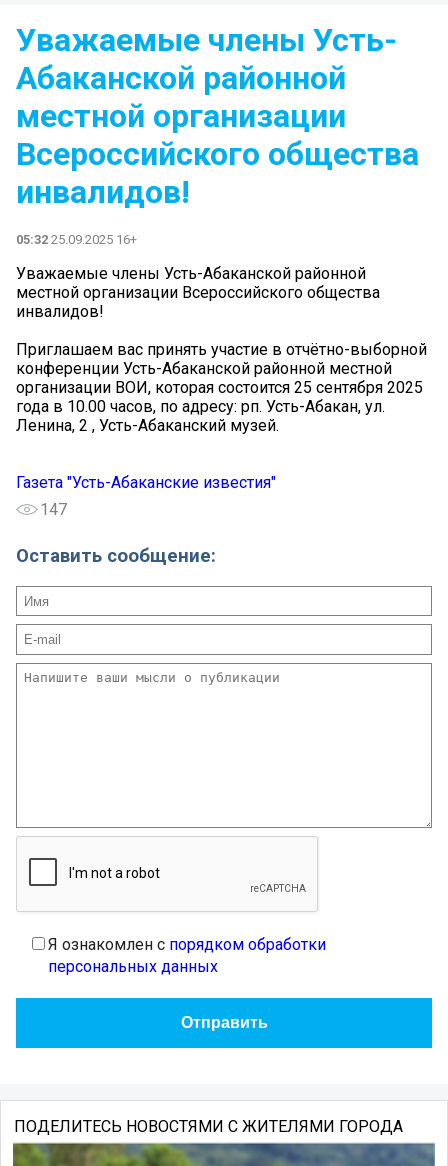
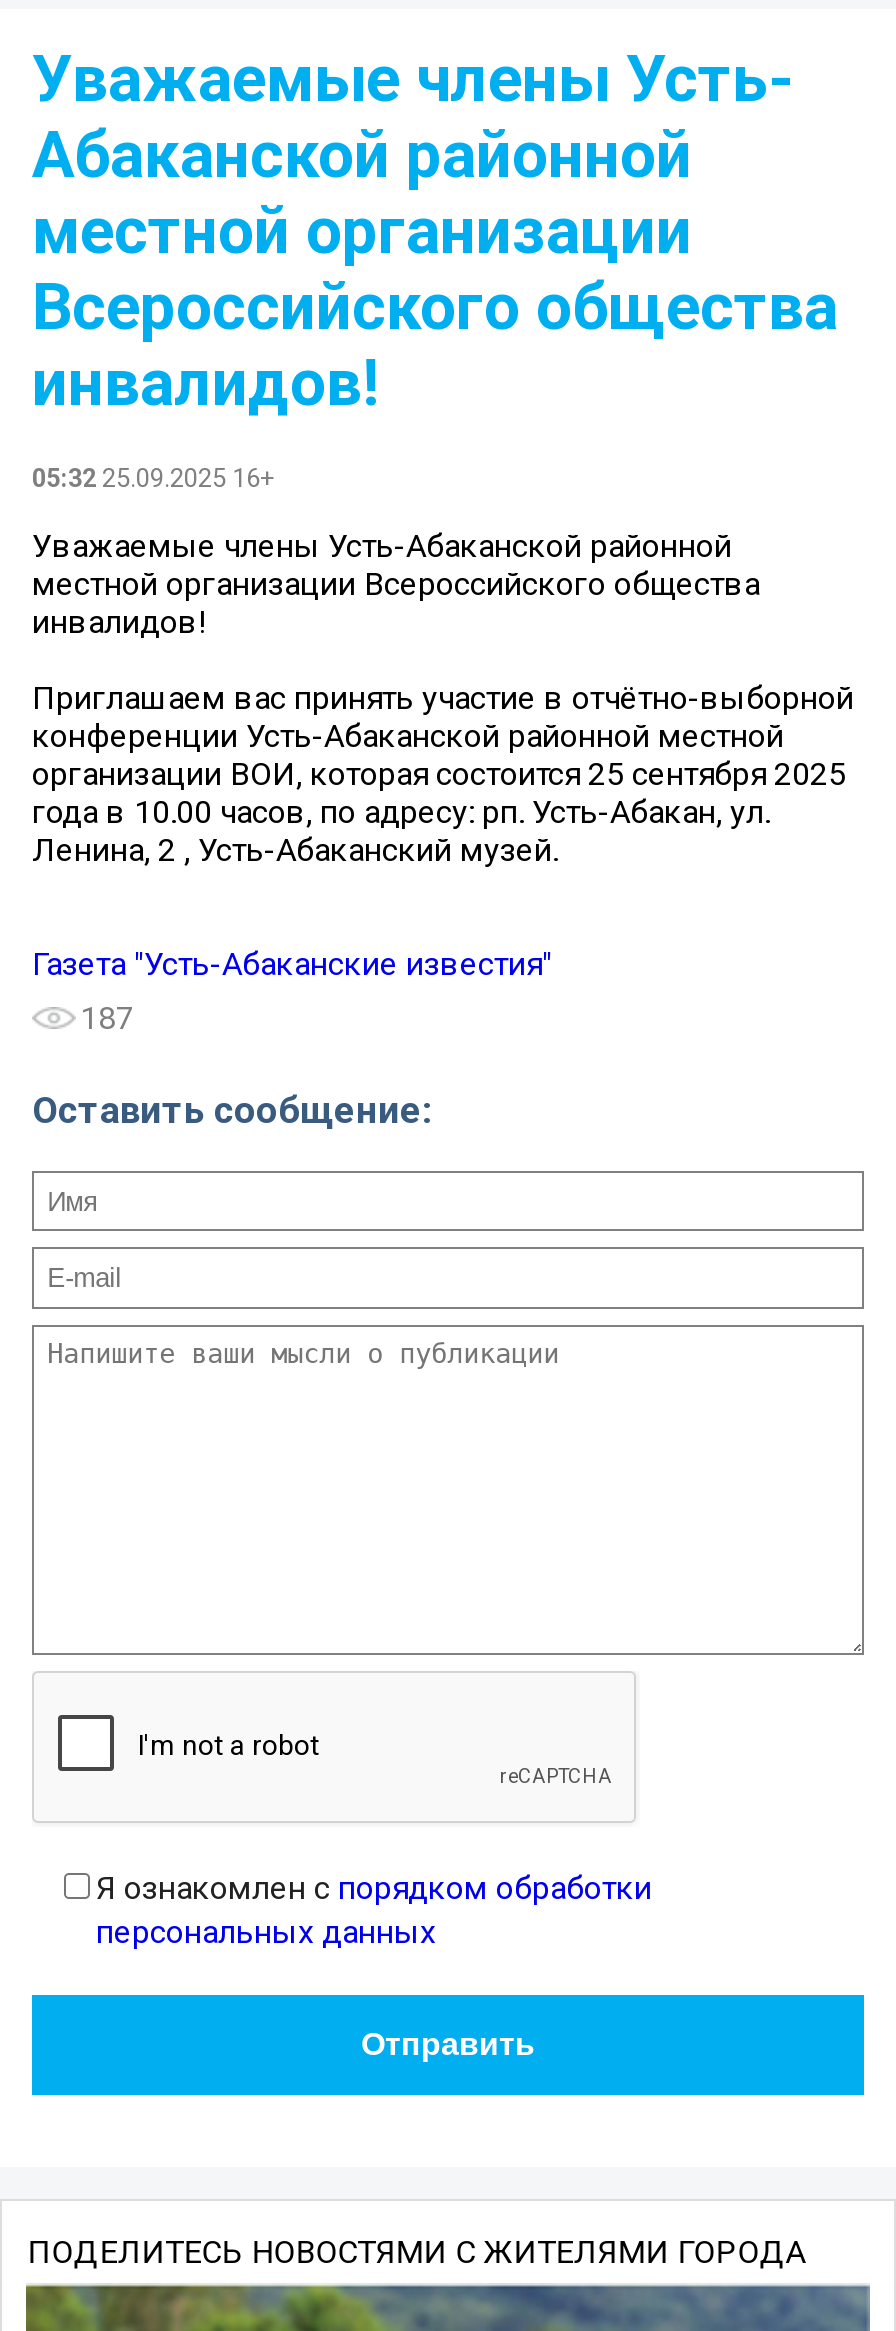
[40,500,67,519] 147 -> [80,998,134,1036] 187

